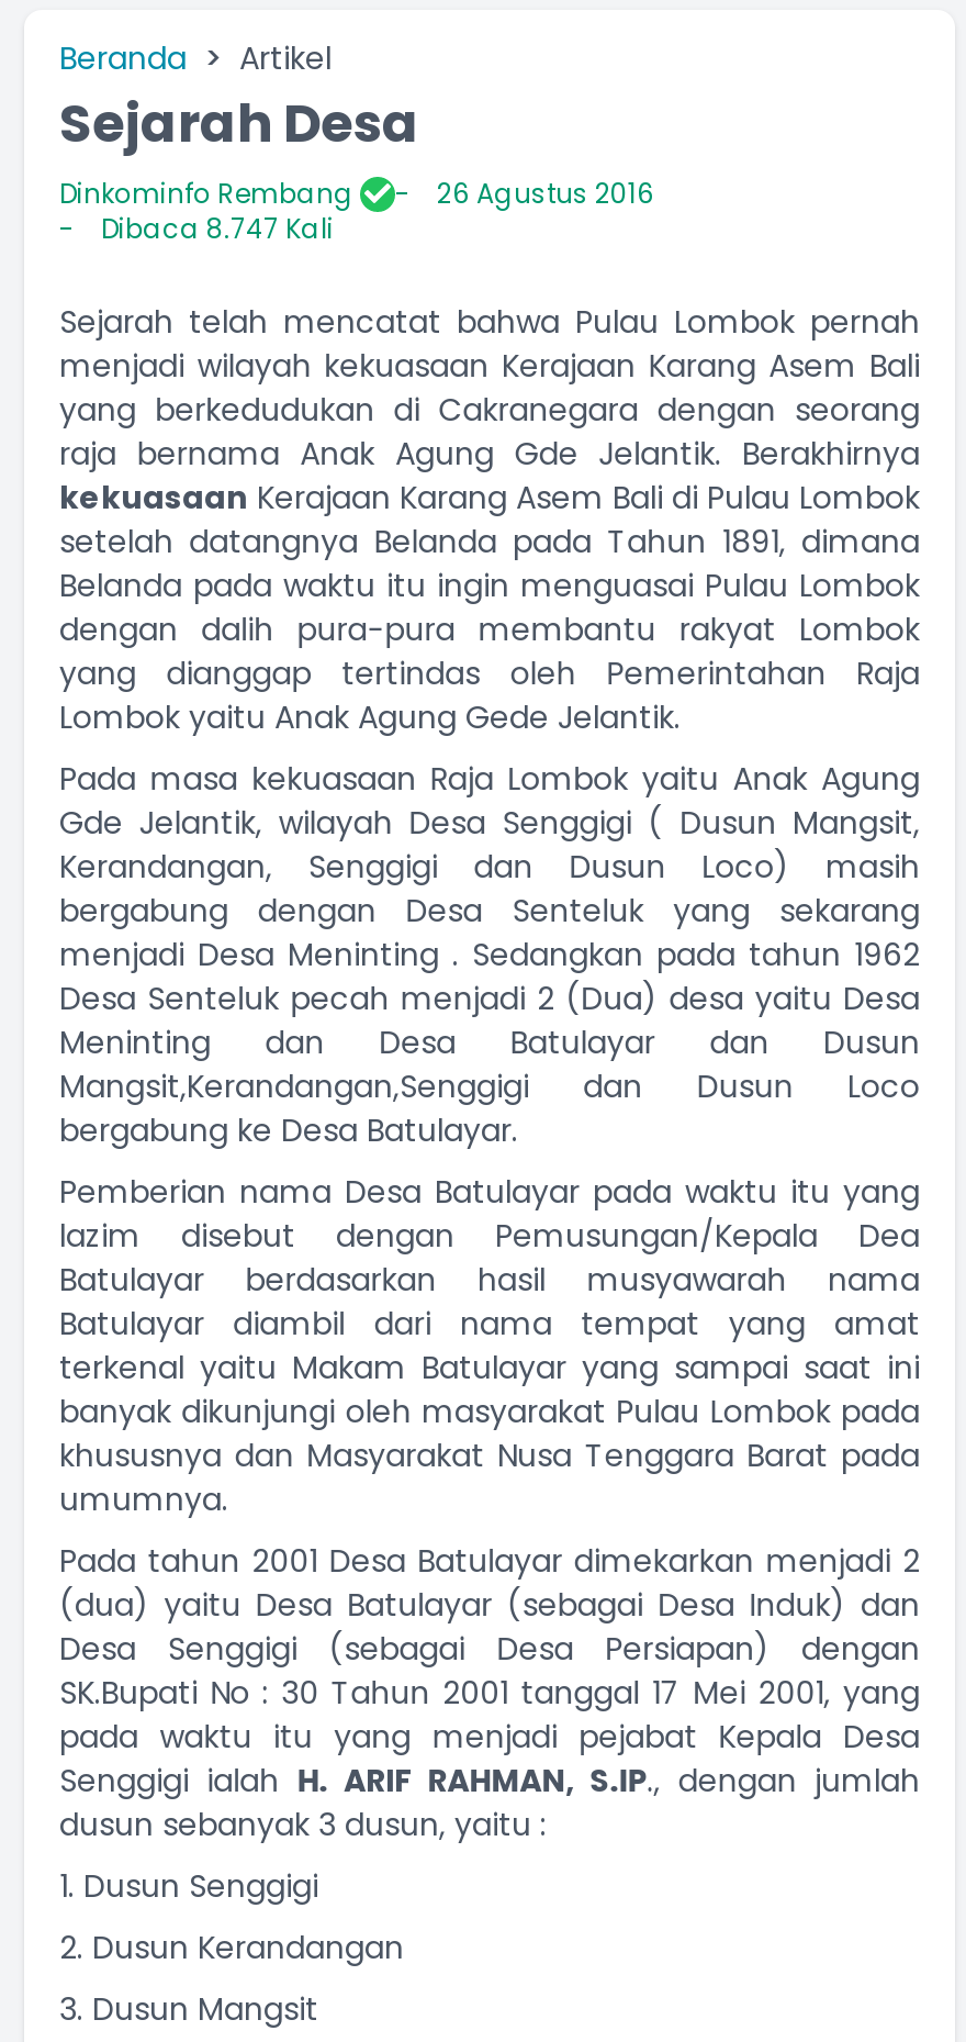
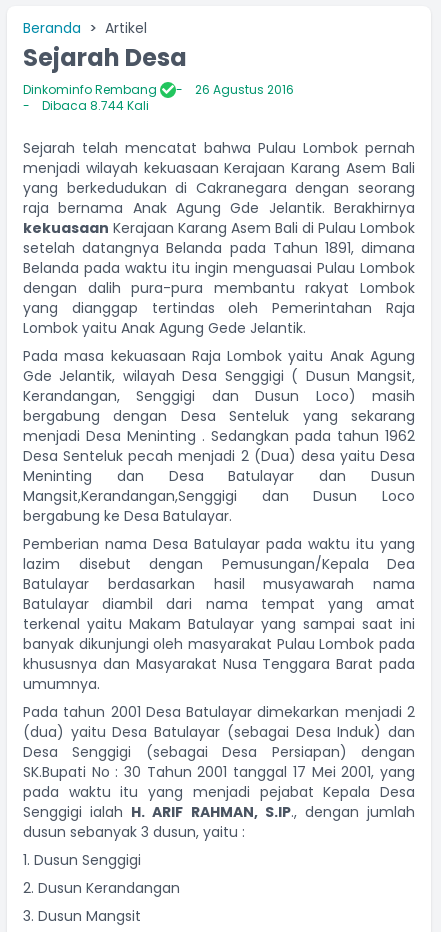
[101,210,334,247] Dibaca 8.747 Kali -> [42,97,149,114] Dibaca 8.744 Kali

